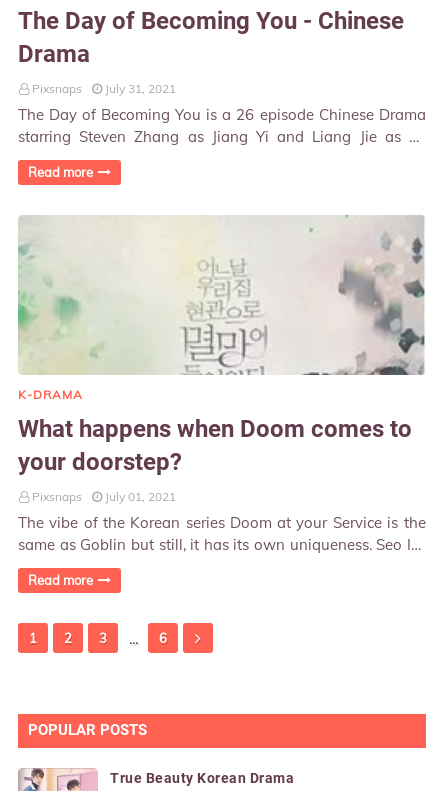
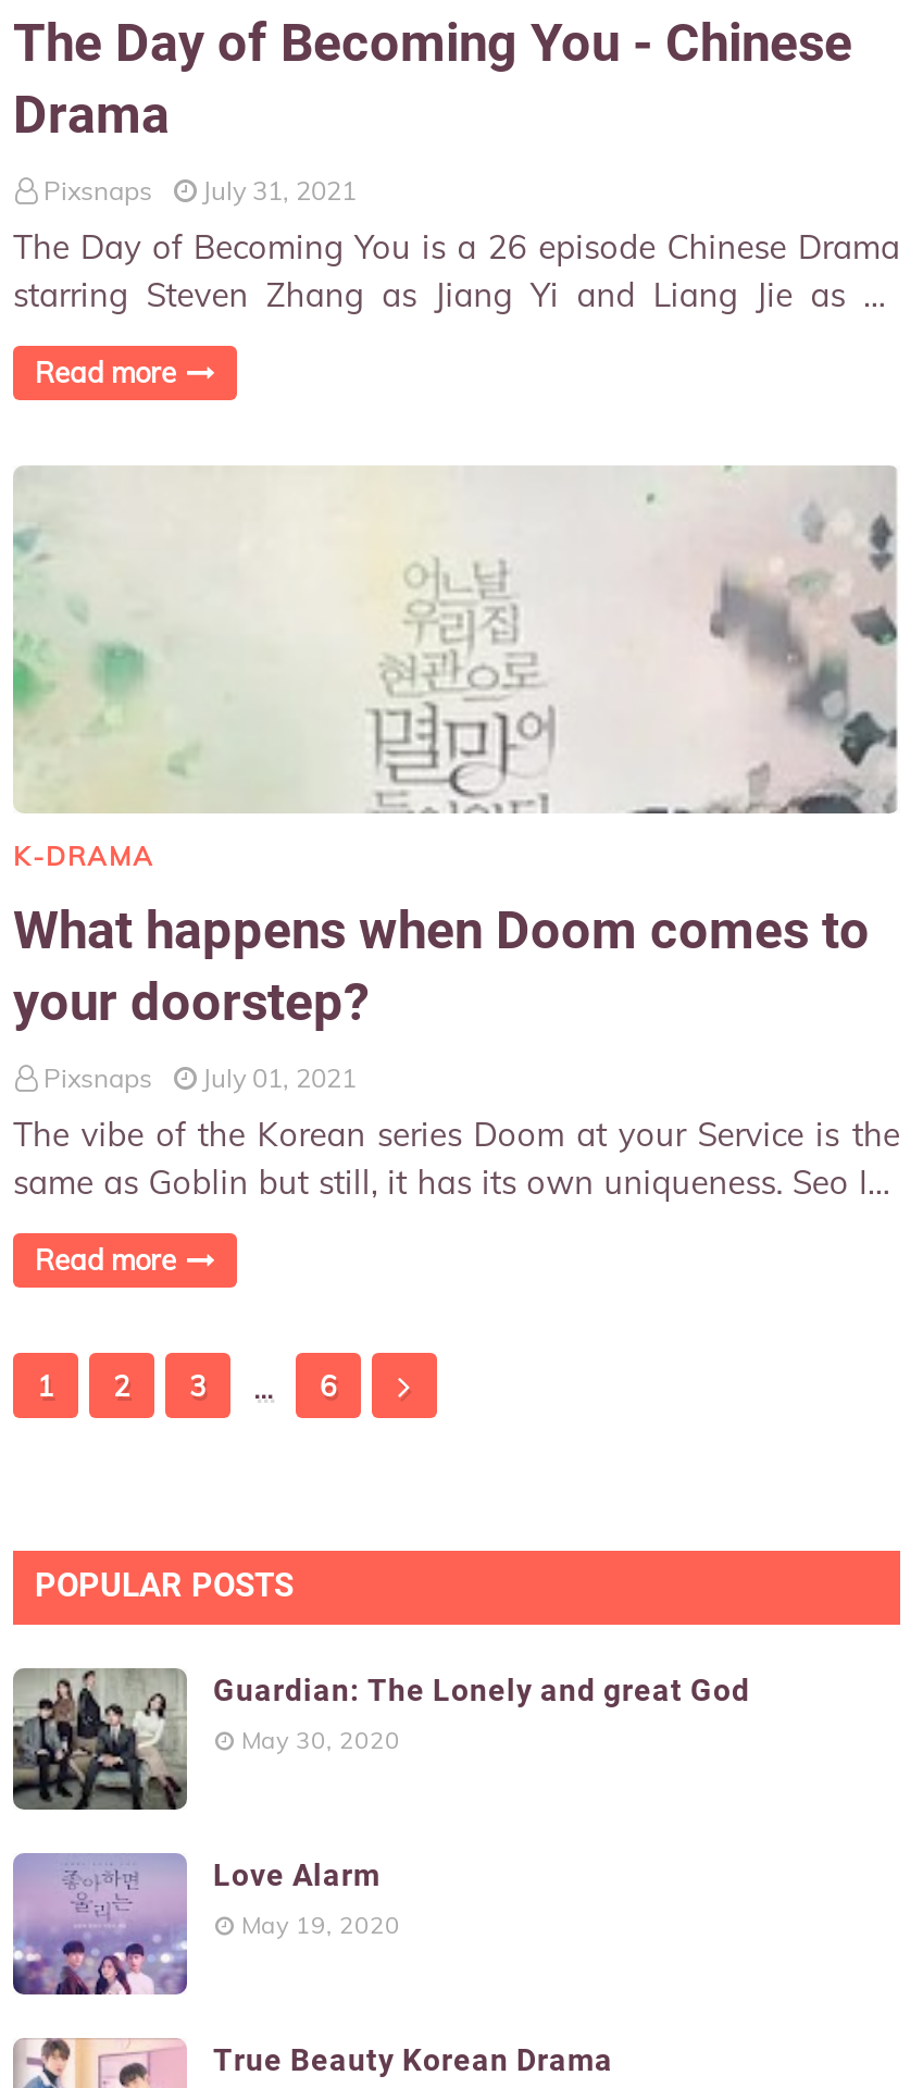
none -> [11,1851,400,1997] [image] | Love Alarm | May 19, 2020
none -> [13,1668,750,1812] [image] | Guardian: The Lonely and great God | May 30, 2020

